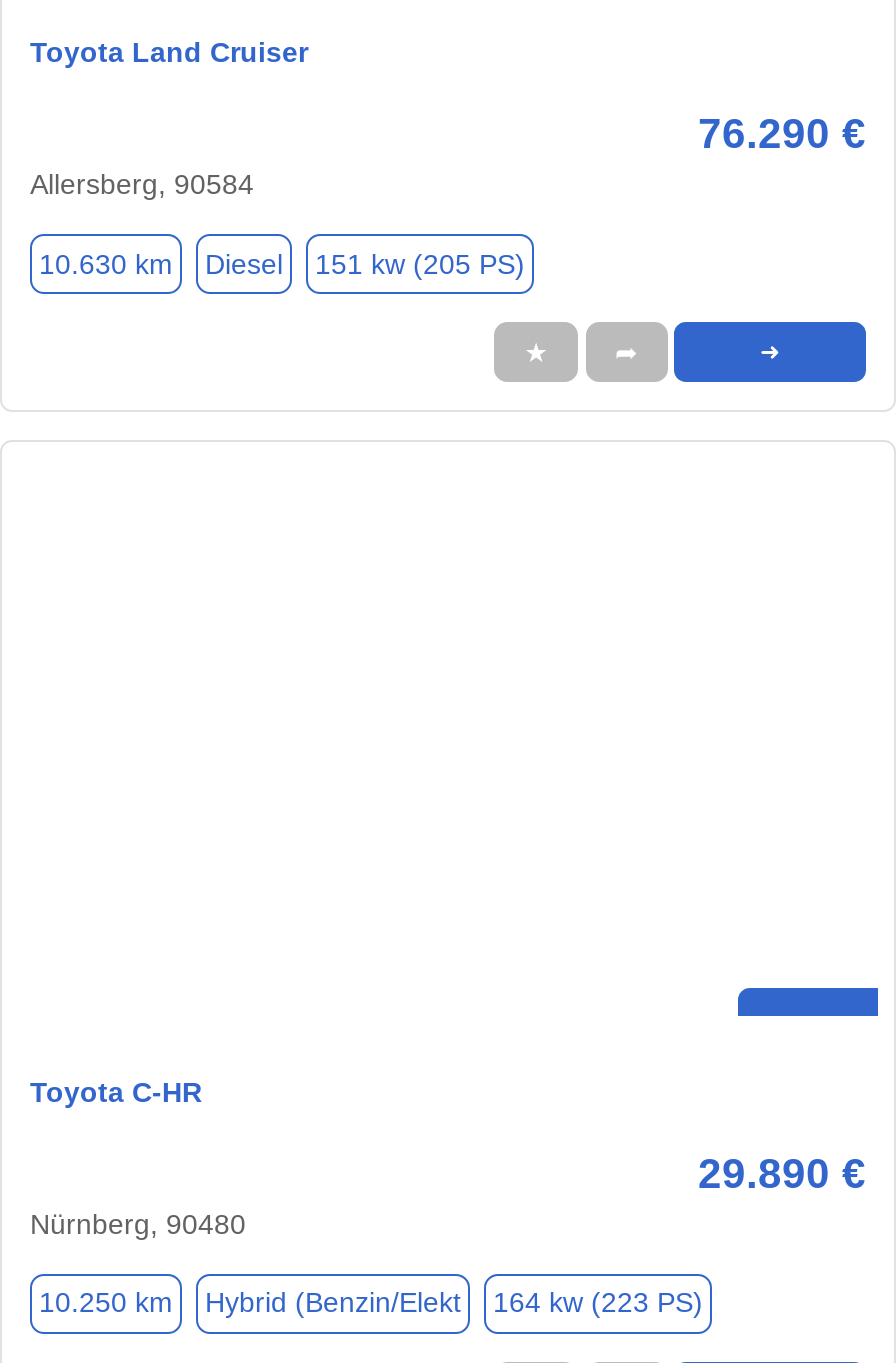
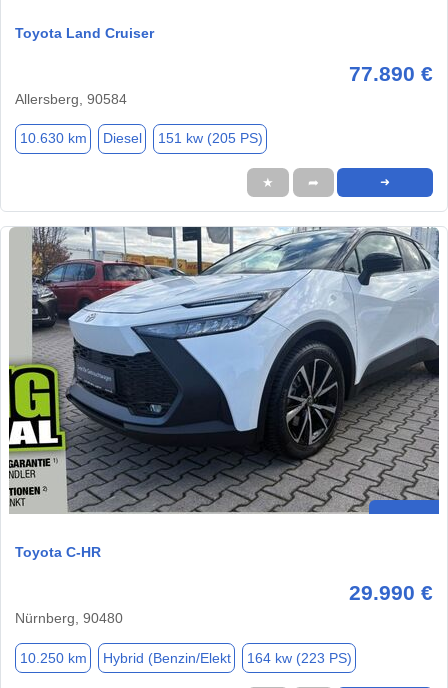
[698,111,866,157] 76.290 € -> [349,62,433,85] 77.890 €
none -> [8,226,440,514] [image]
[698,1150,866,1196] 29.890 € -> [349,581,433,604] 29.990 €

